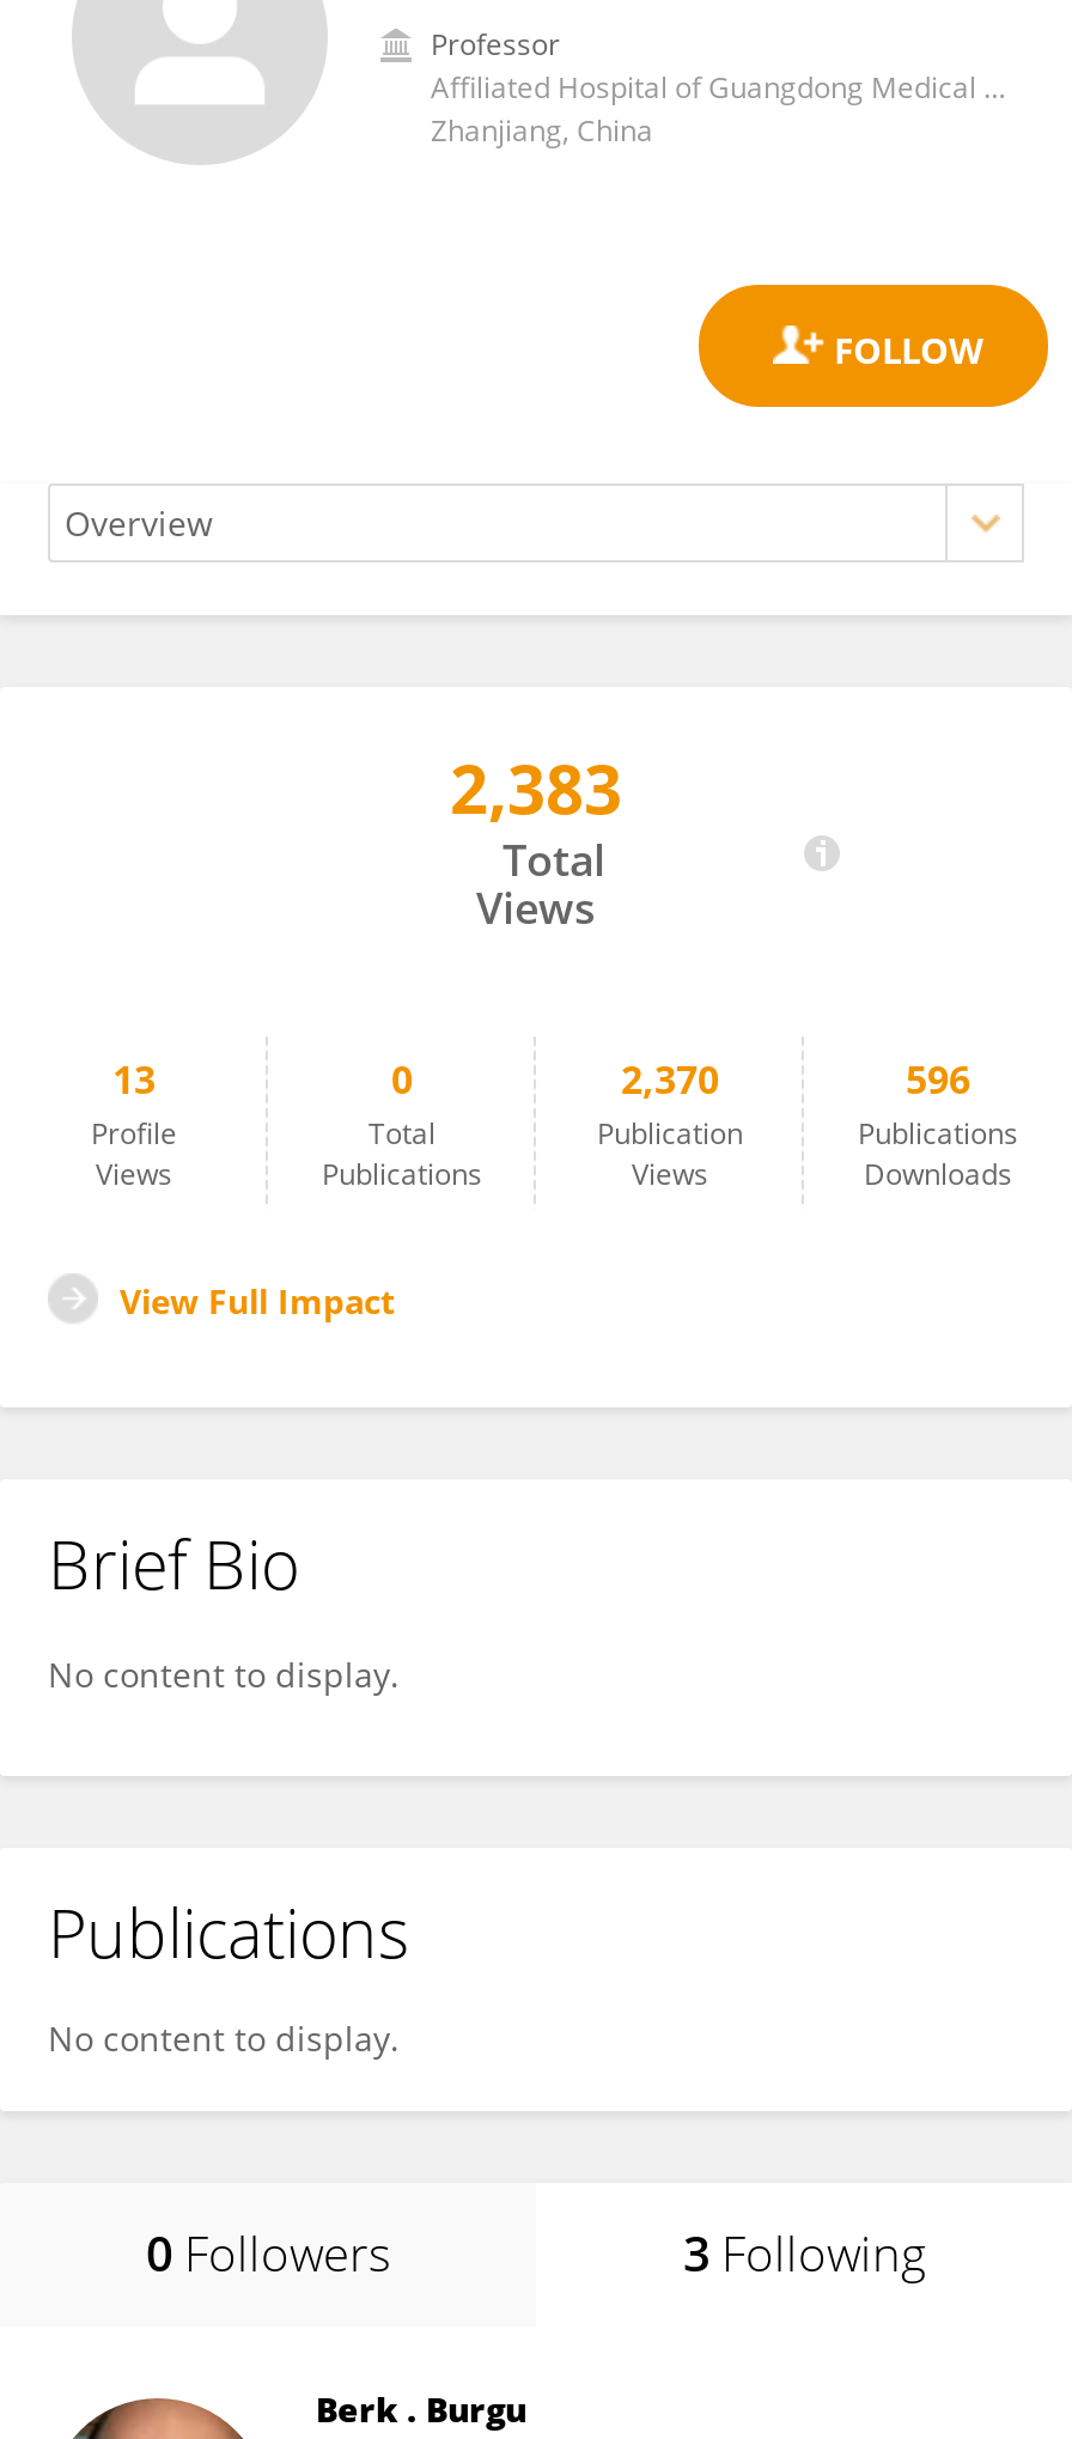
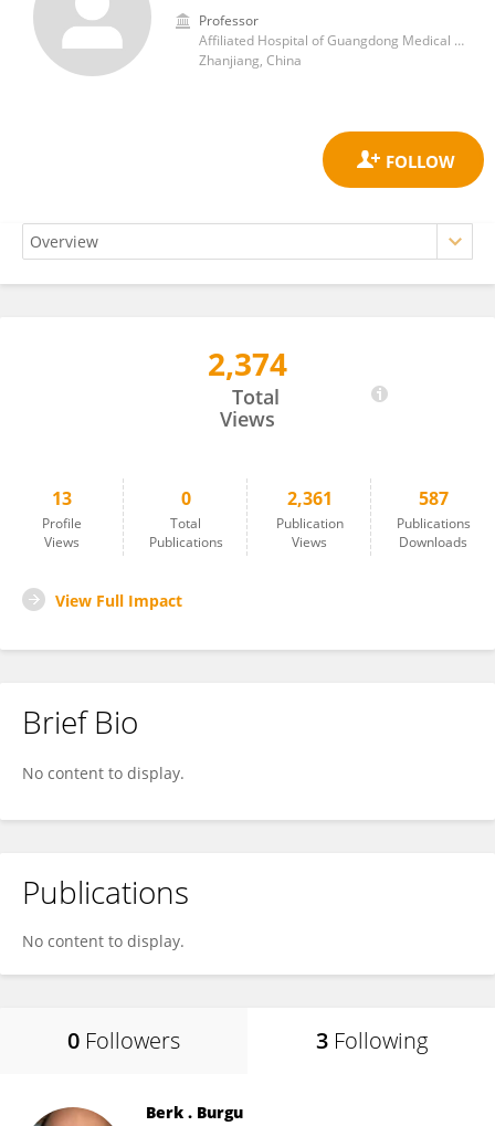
[450,742,622,833] 2,383 -> [208,343,287,385] 2,374
[621,1053,719,1106] 2,370 -> [287,486,332,511] 2,361
[906,1053,970,1106] 596 -> [418,486,448,511] 587

